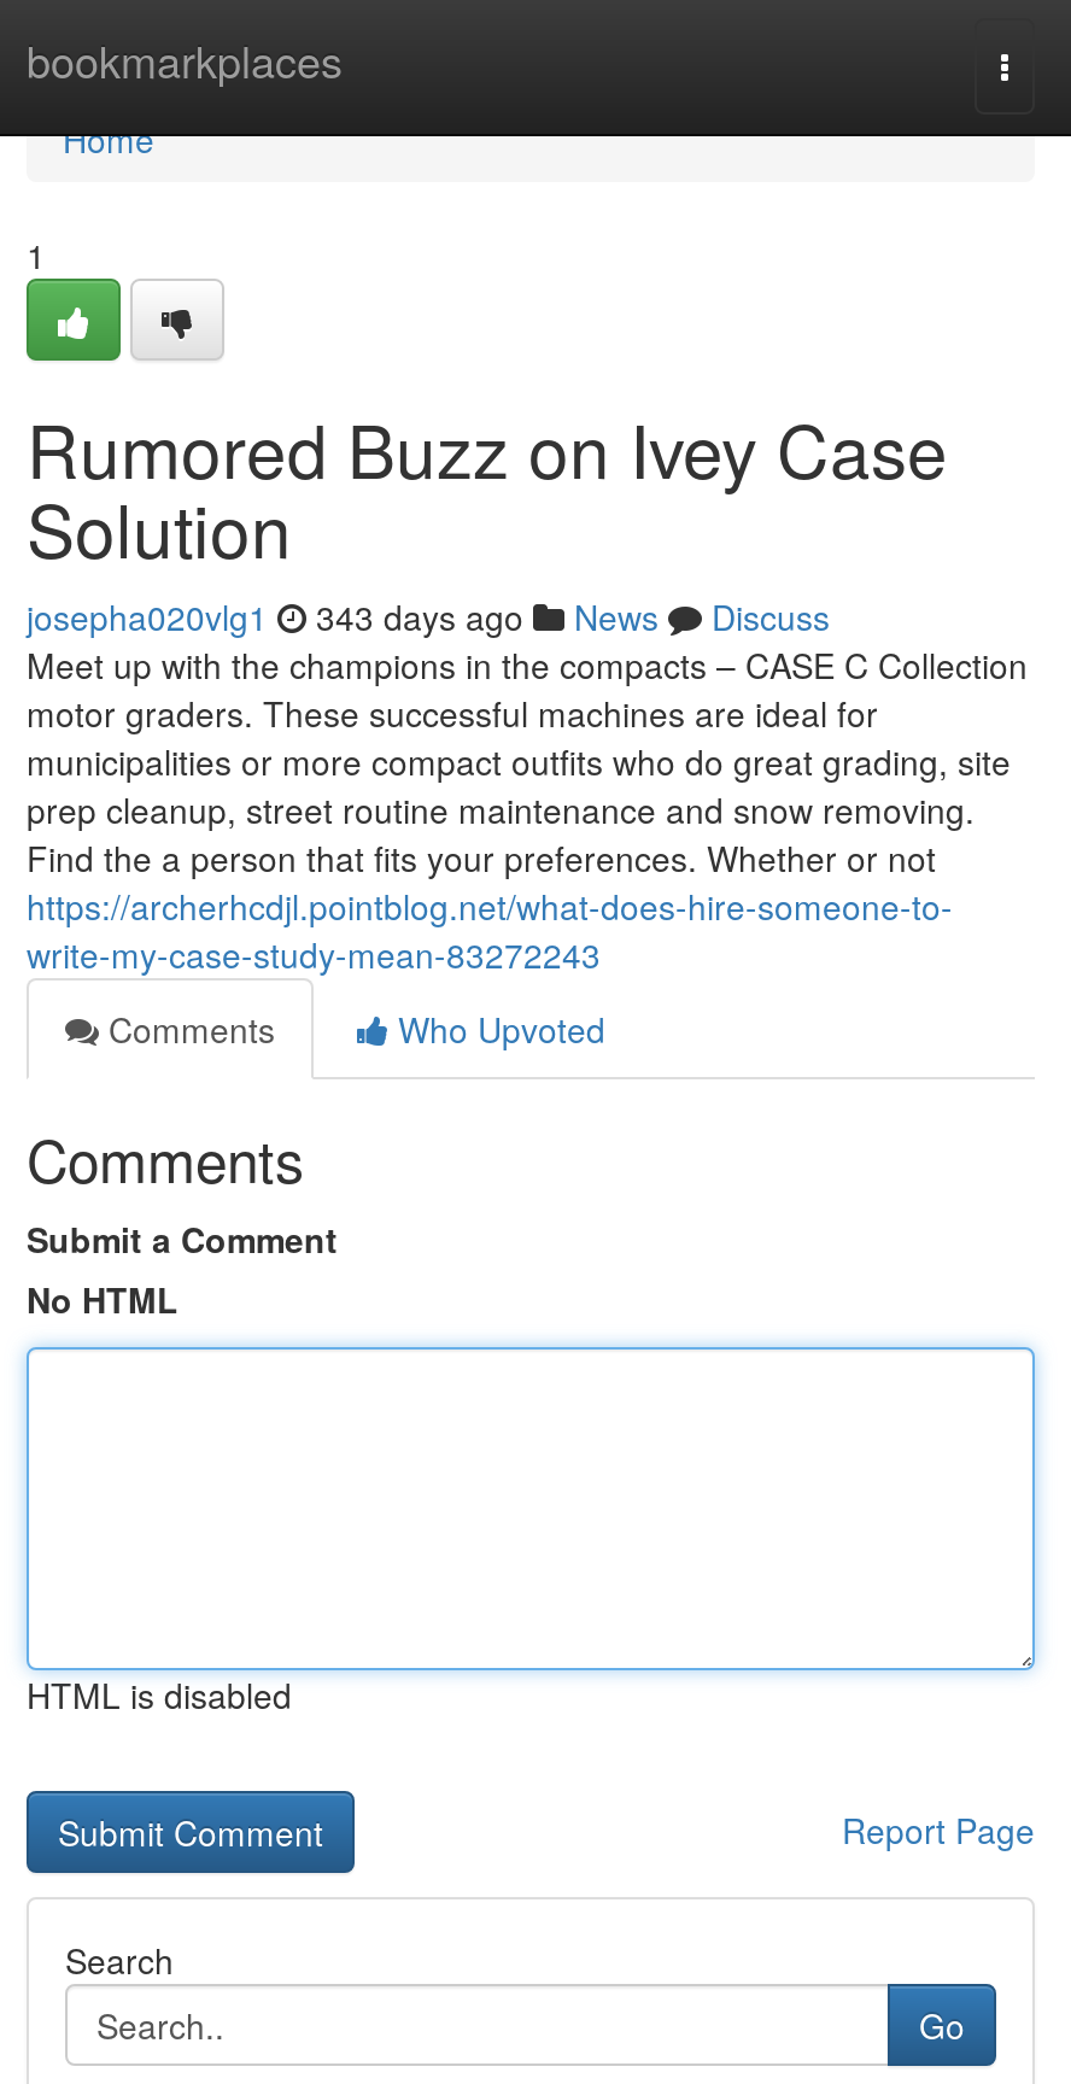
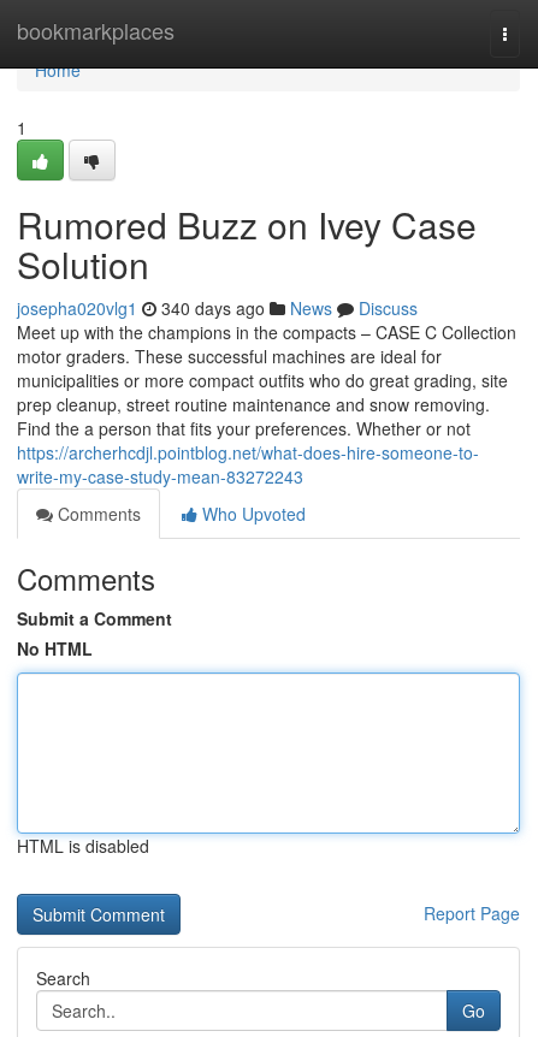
[27,592,830,640] josepha020vlg1 343 days ago News Discuss -> [17,296,418,320] josepha020vlg1 340 days ago News Discuss

